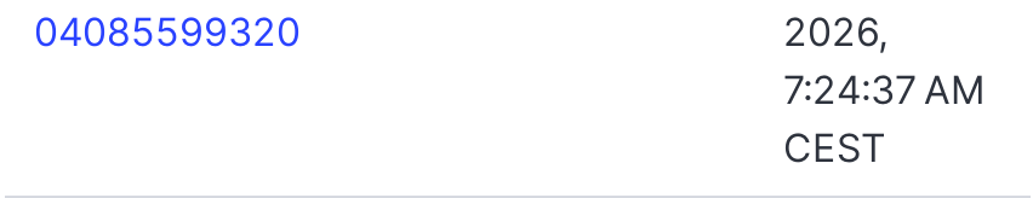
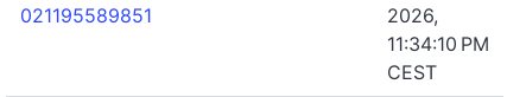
[34,7,301,56] 04085599320 -> [20,4,152,27] 021195589851
[783,65,985,113] 7:24:37 AM -> [387,32,489,56] 11:34:10 PM

